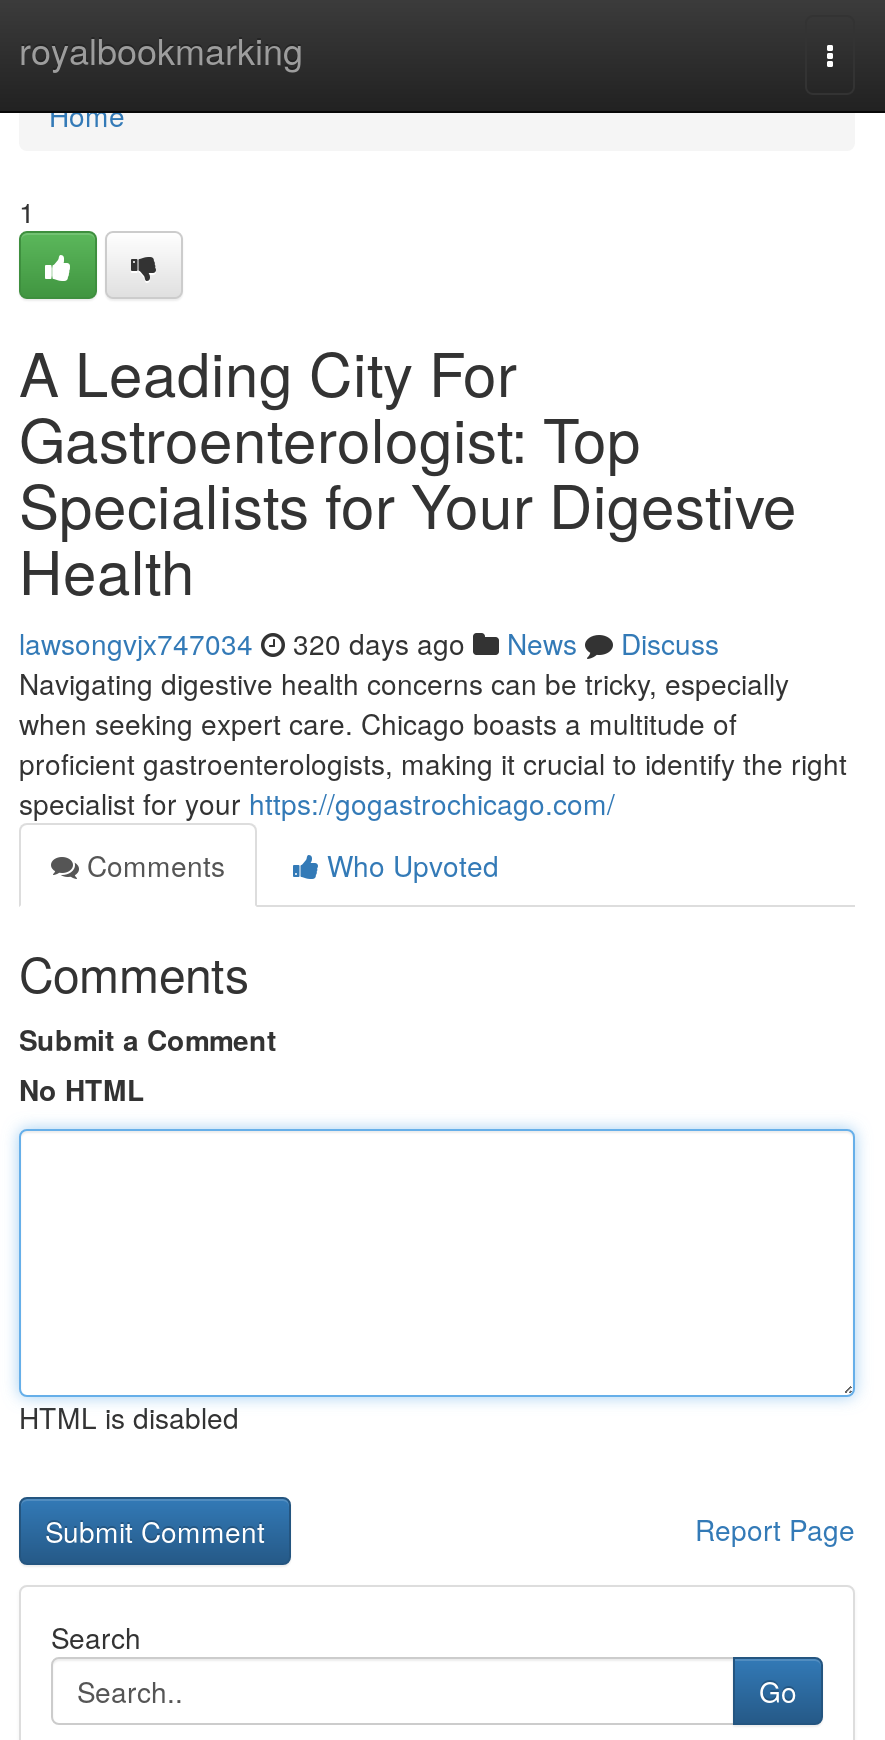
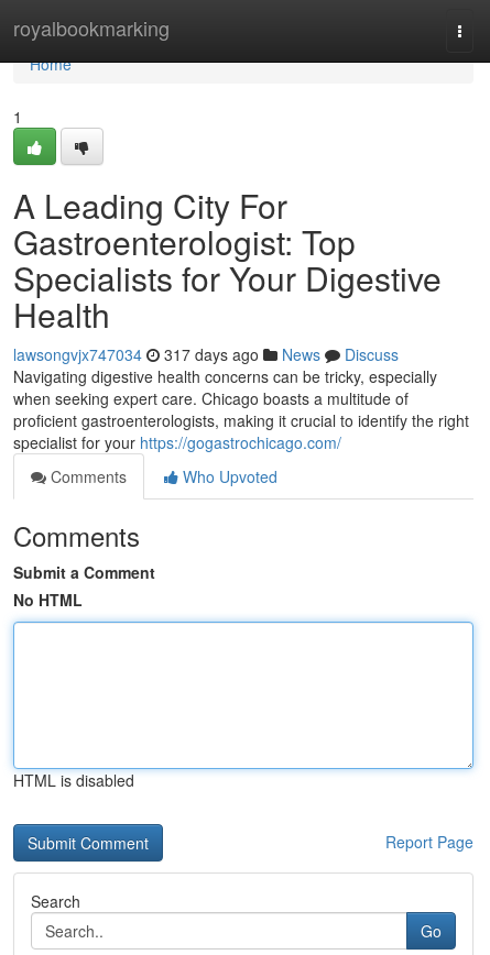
[19,623,719,663] lawsongvjx747034 320 days ago News Discuss -> [13,343,399,365] lawsongvjx747034 317 days ago News Discuss

